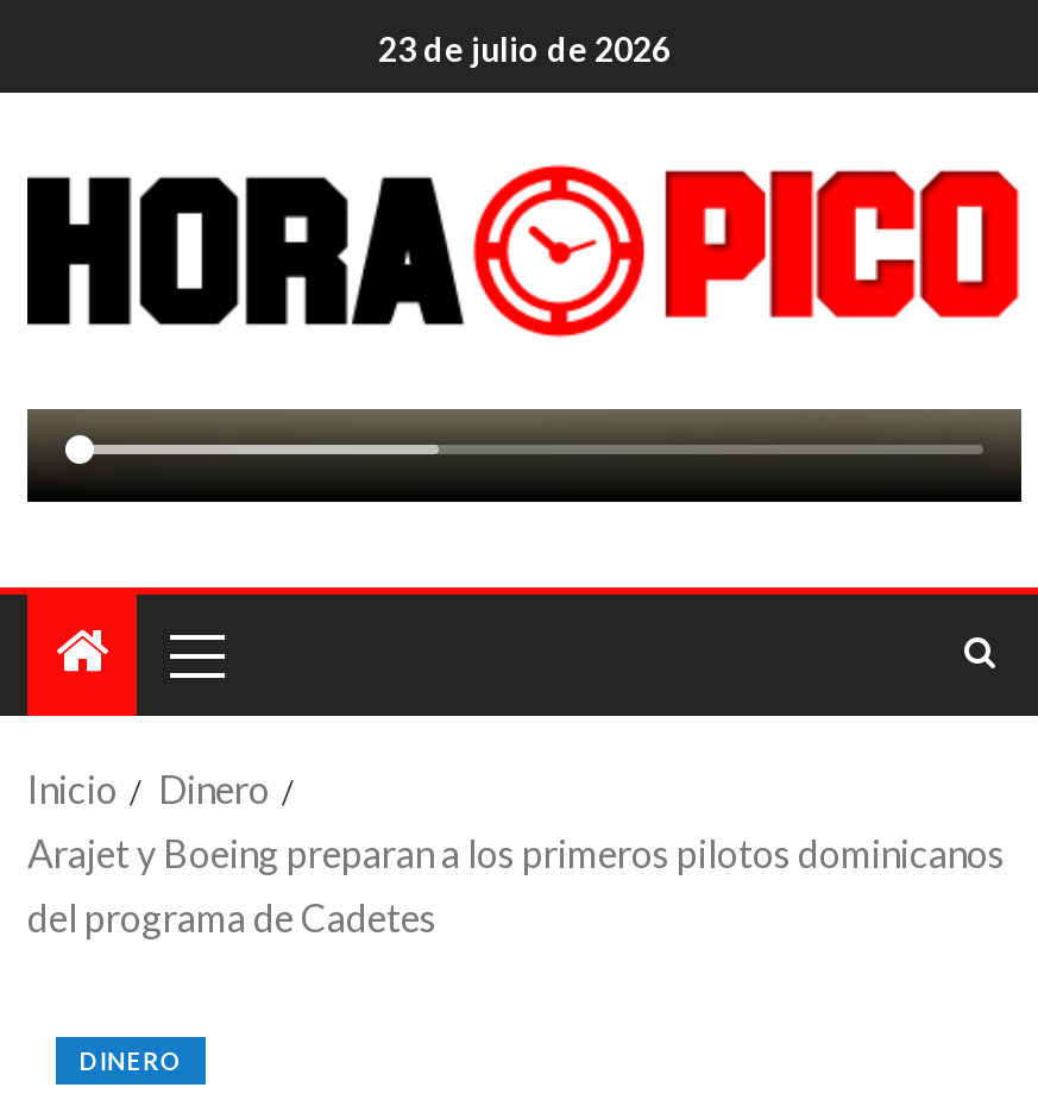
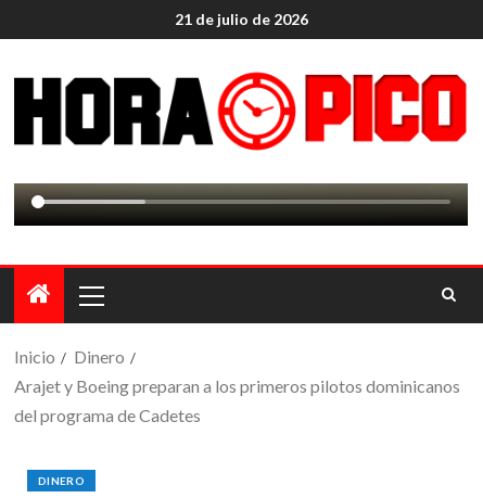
[378,29,671,69] 23 de julio de 2026 -> [174,10,308,28] 21 de julio de 2026

